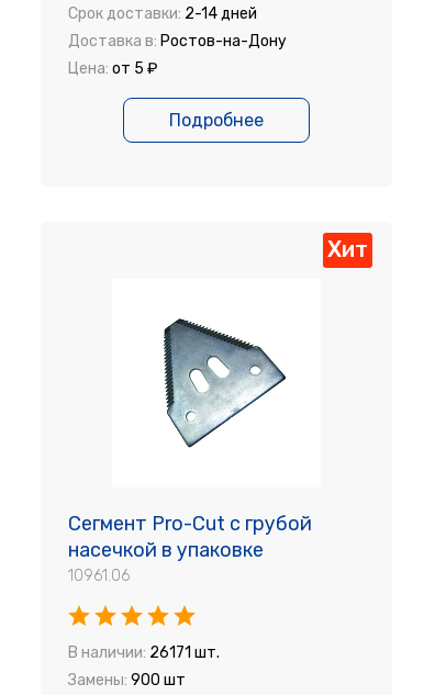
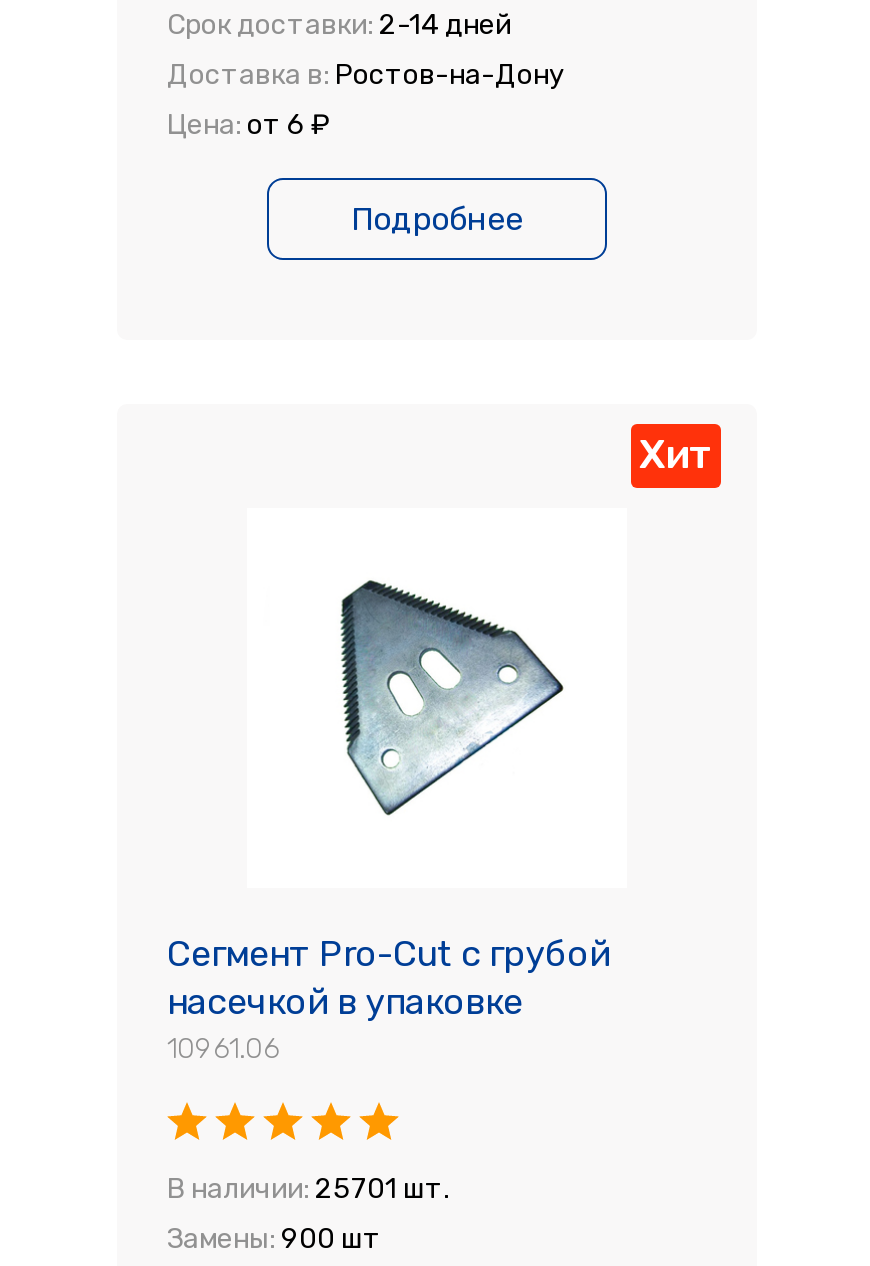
[68,59,157,78] Цена: от 5 ₽ -> [167,108,329,142] Цена: от 6 ₽
[68,643,220,662] В наличии: 26171 шт. -> [167,1172,449,1206] В наличии: 25701 шт.

